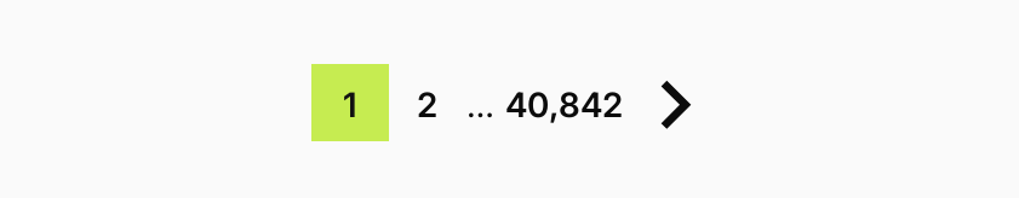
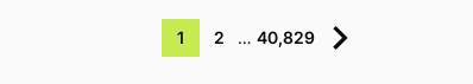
[343,84,624,125] 1 2 … 40,842 -> [177,27,315,47] 1 2 … 40,829

